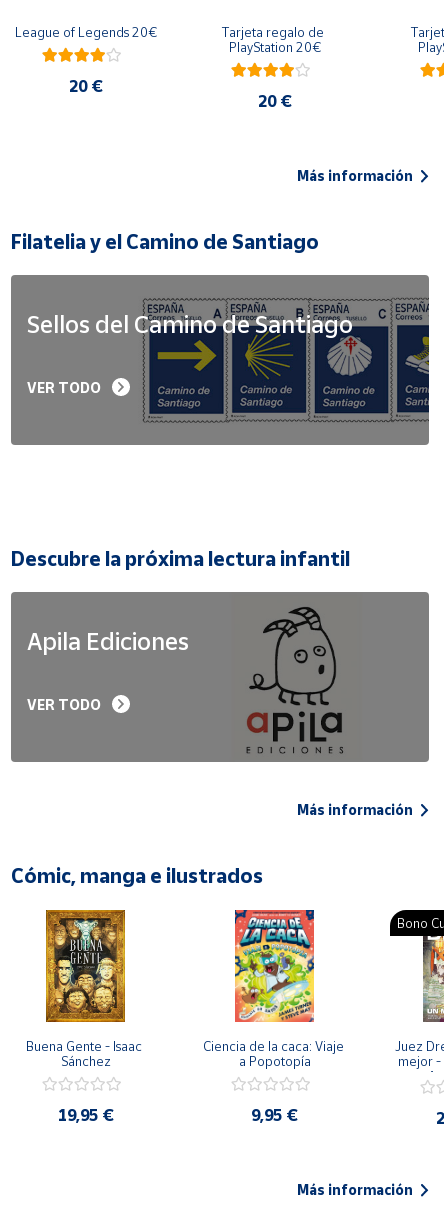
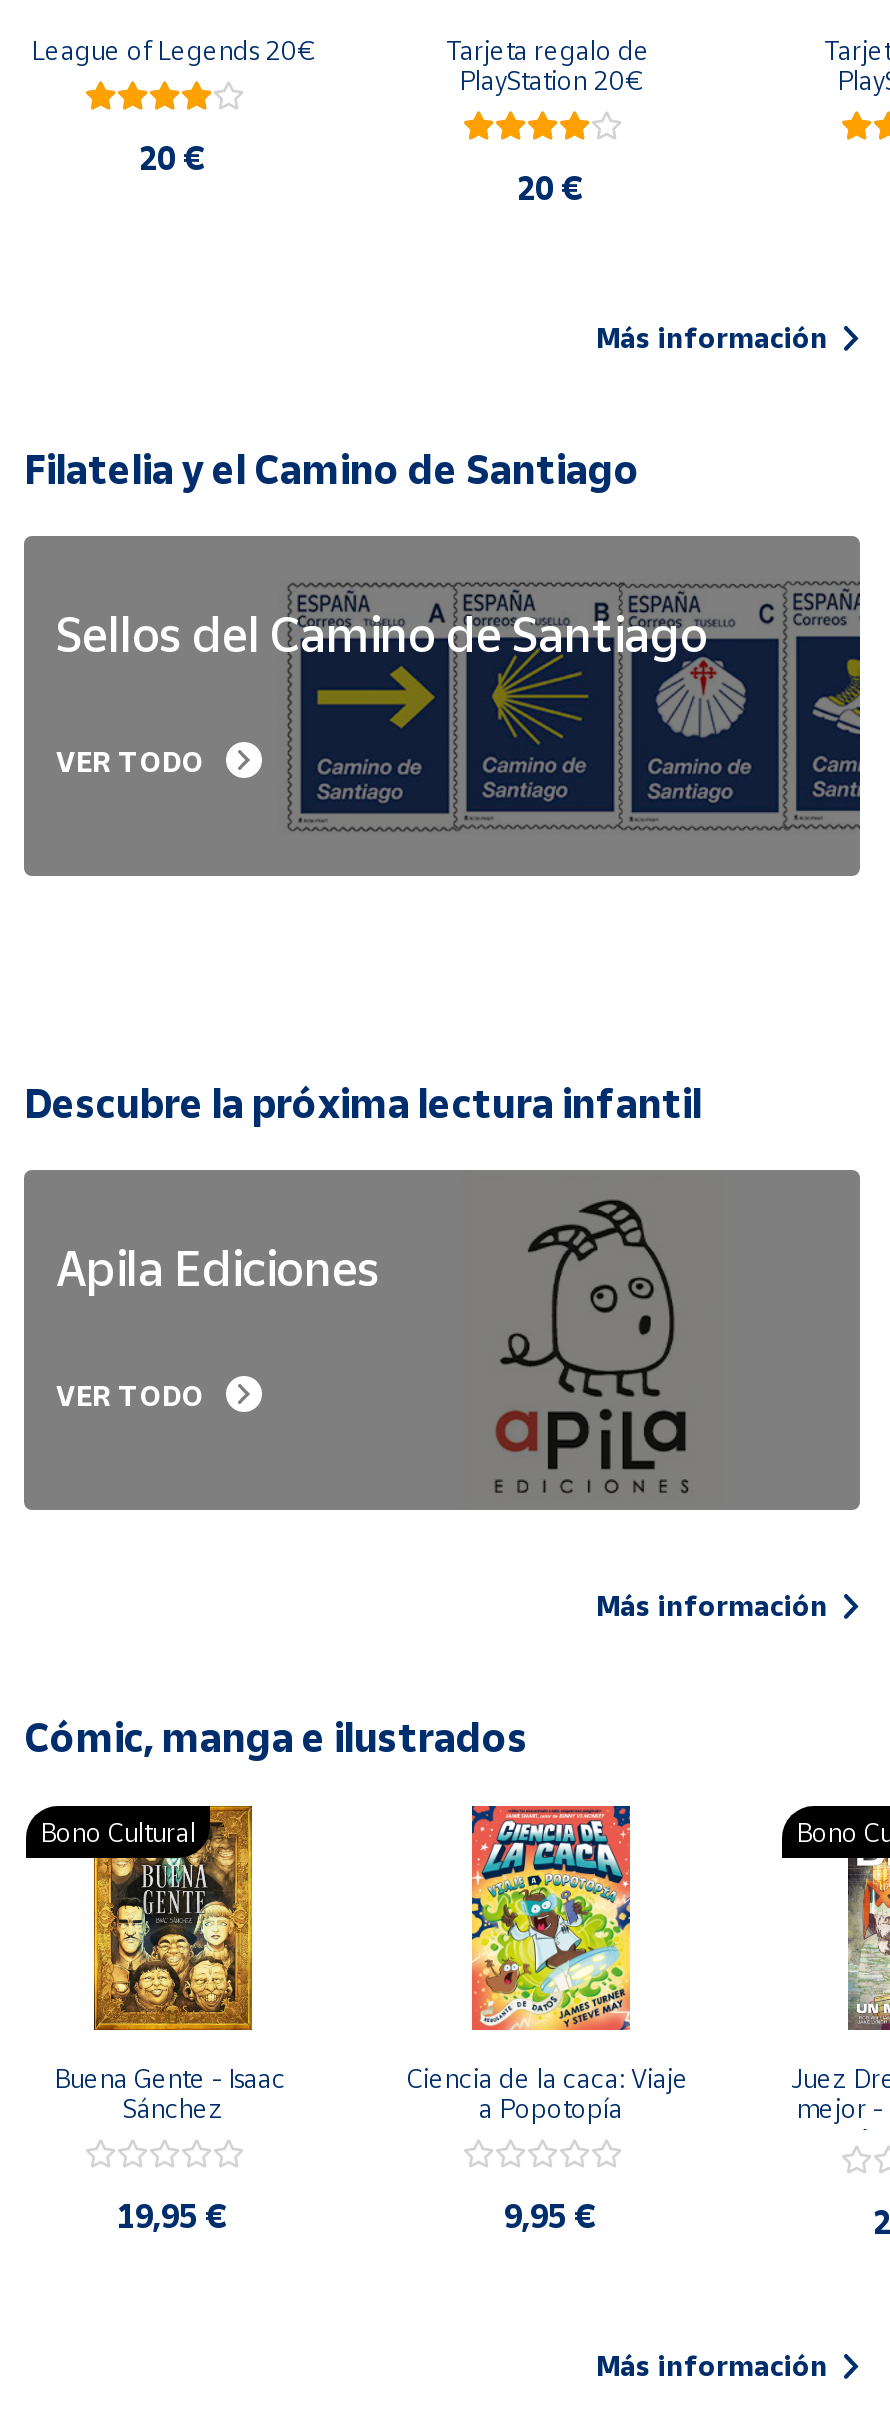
none -> [40,1817,196,1849] Bono Cultural

